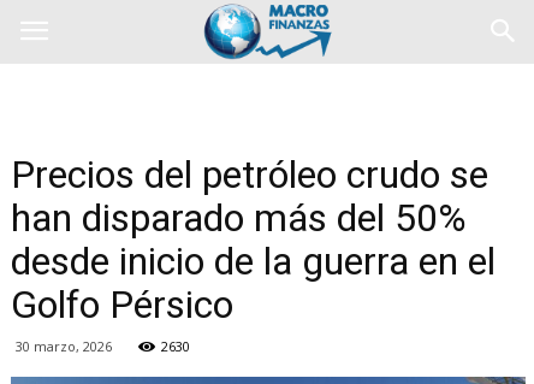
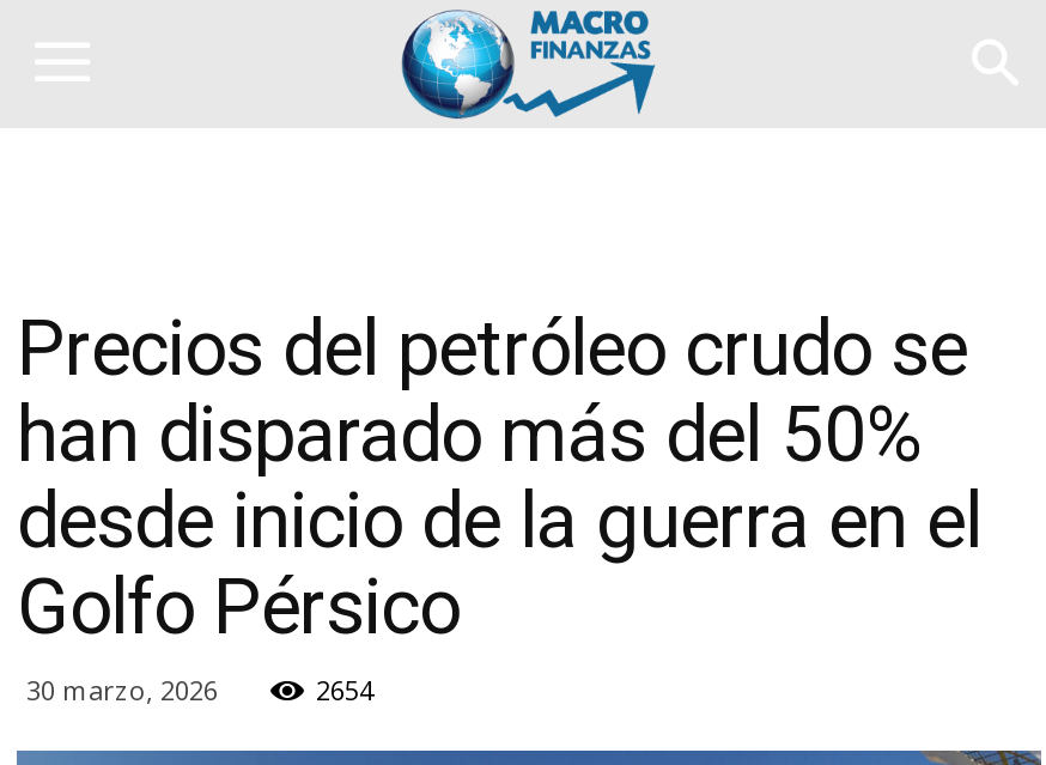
[161,337,190,355] 2630 -> [316,672,373,708] 2654

